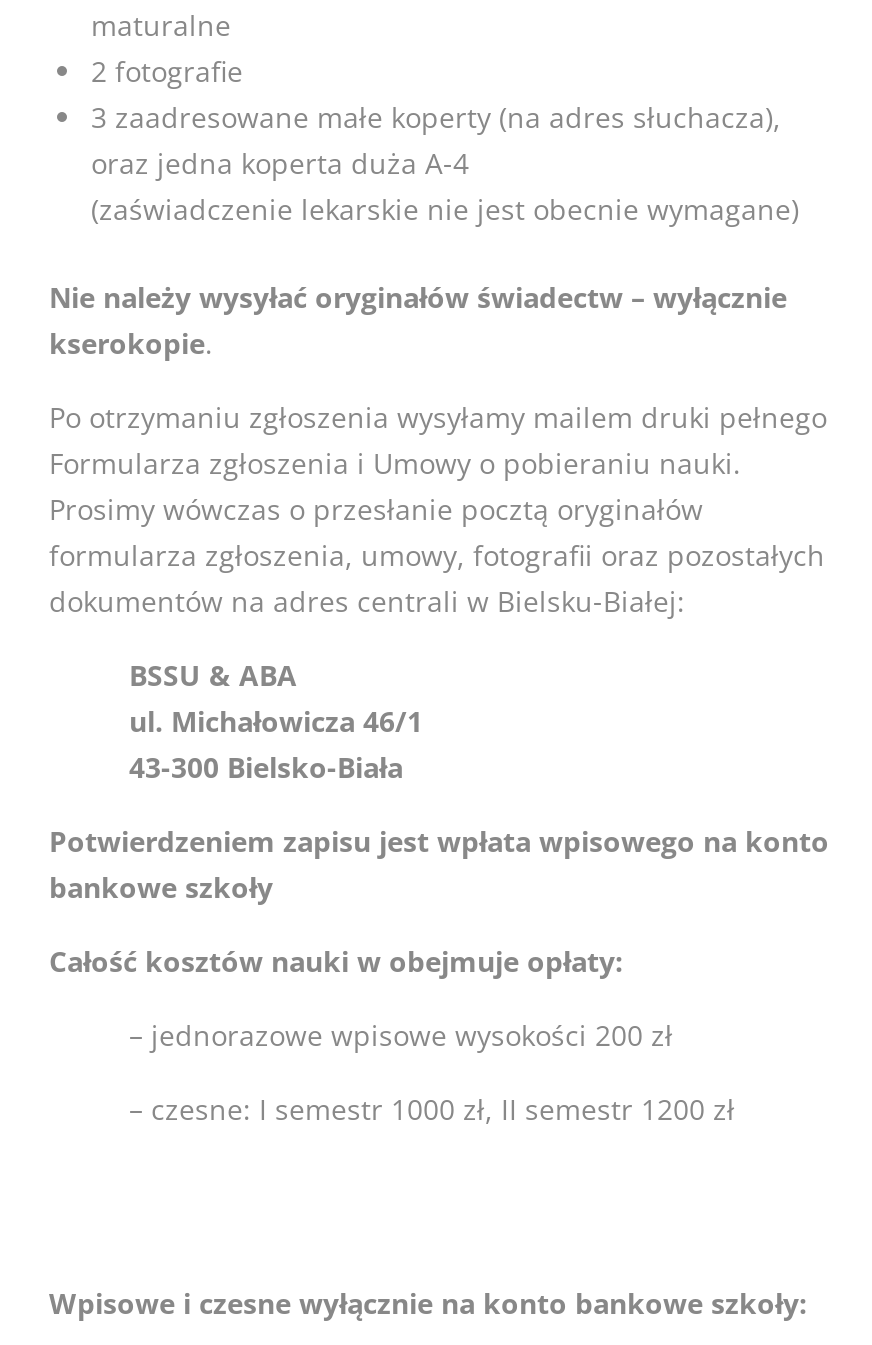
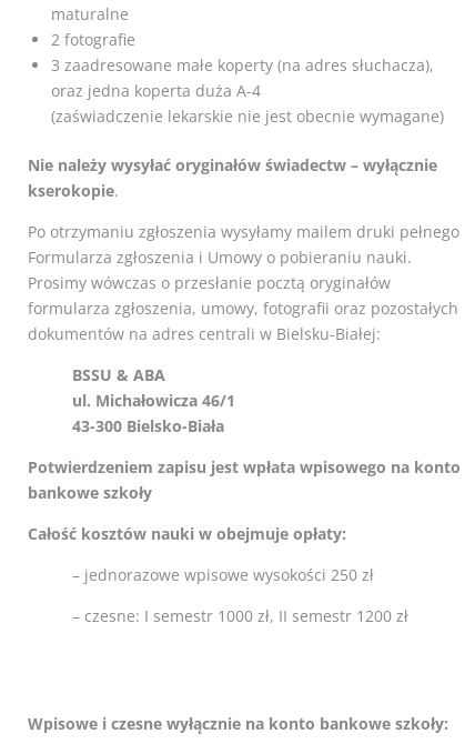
[129,1016,673,1054] – jednorazowe wpisowe wysokości 200 zł -> [72,564,374,585] – jednorazowe wpisowe wysokości 250 zł

